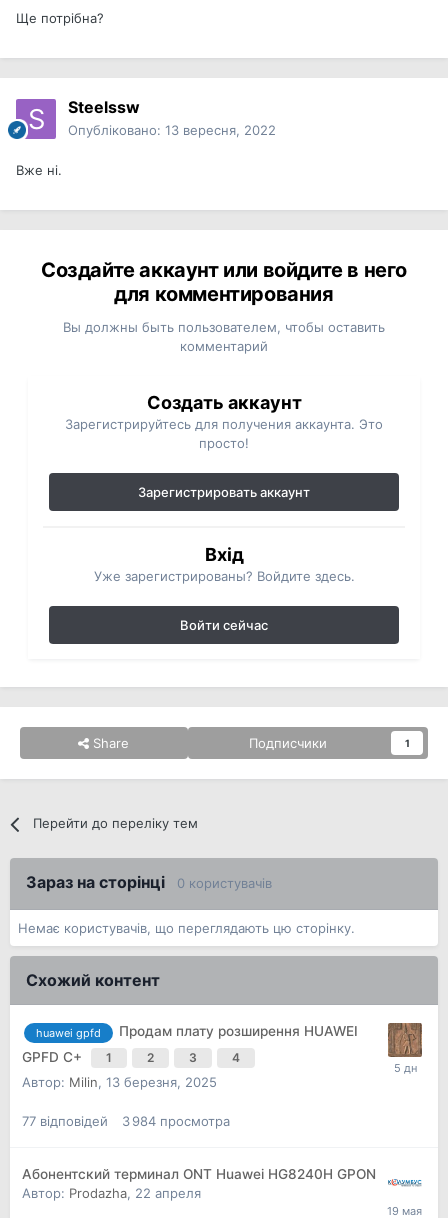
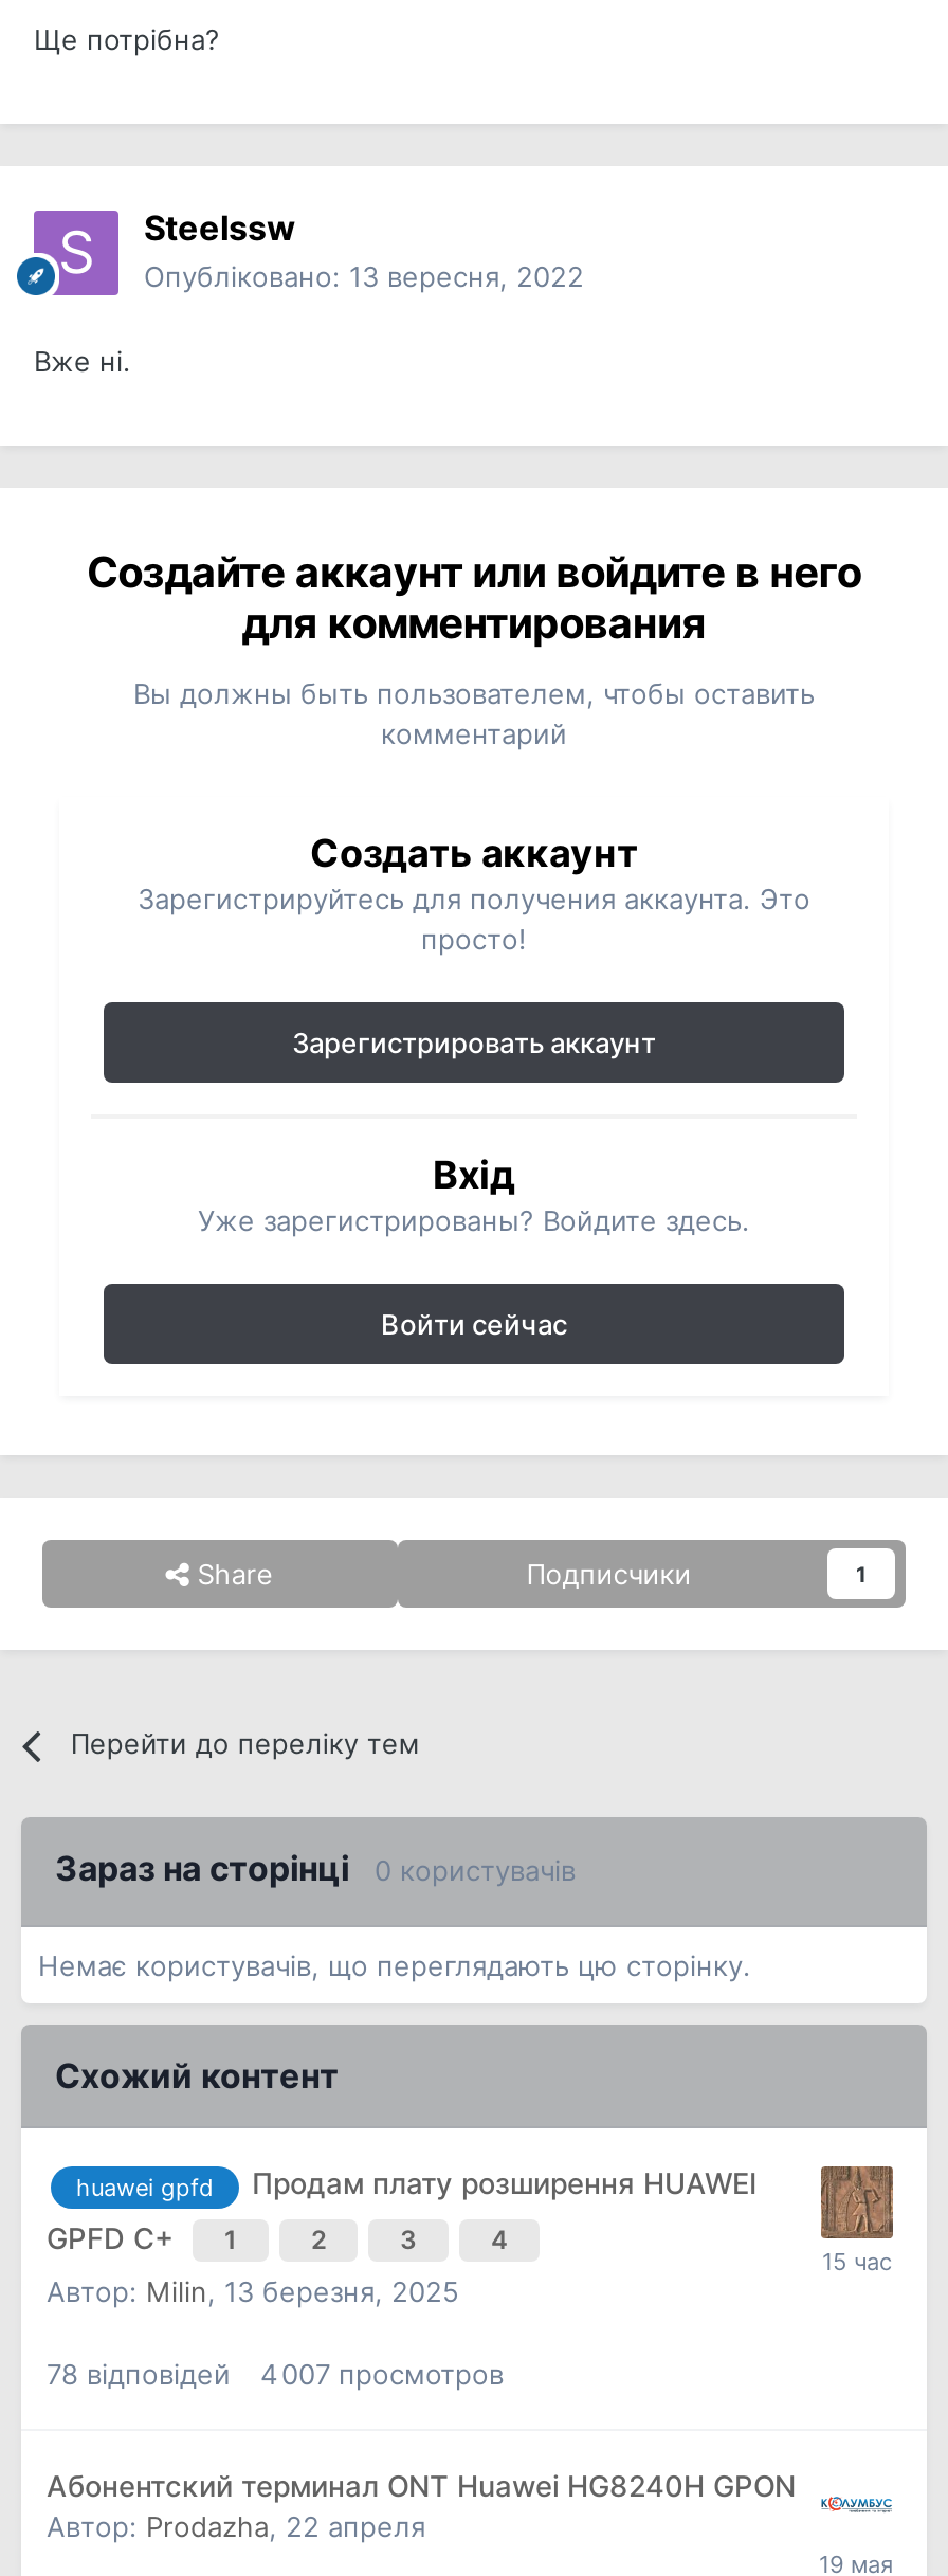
[22,1113,230,1129] 77 відповідей | 3 984 просмотра -> [47,2356,504,2390] 78 відповідей | 4 007 просмотров

